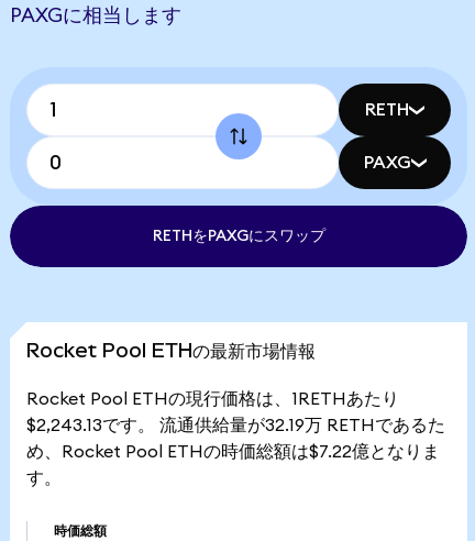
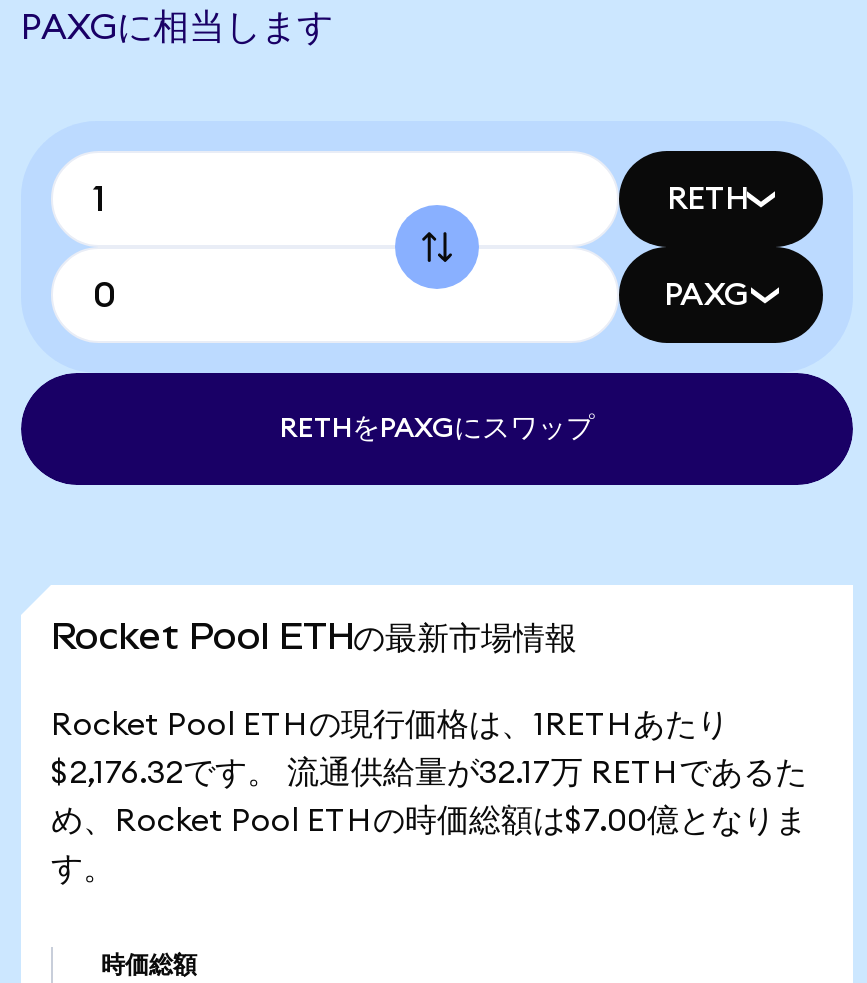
[26,417,445,434] $2,243.13です。 流通供給量が32.19万 RETHであるた -> [51,757,807,789] $2,176.32です。 流通供給量が32.17万 RETHであるた
[26,443,440,461] め、Rocket Pool ETHの時価総額は$7.22億となりま -> [51,805,807,837] め、Rocket Pool ETHの時価総額は$7.00億となりま

